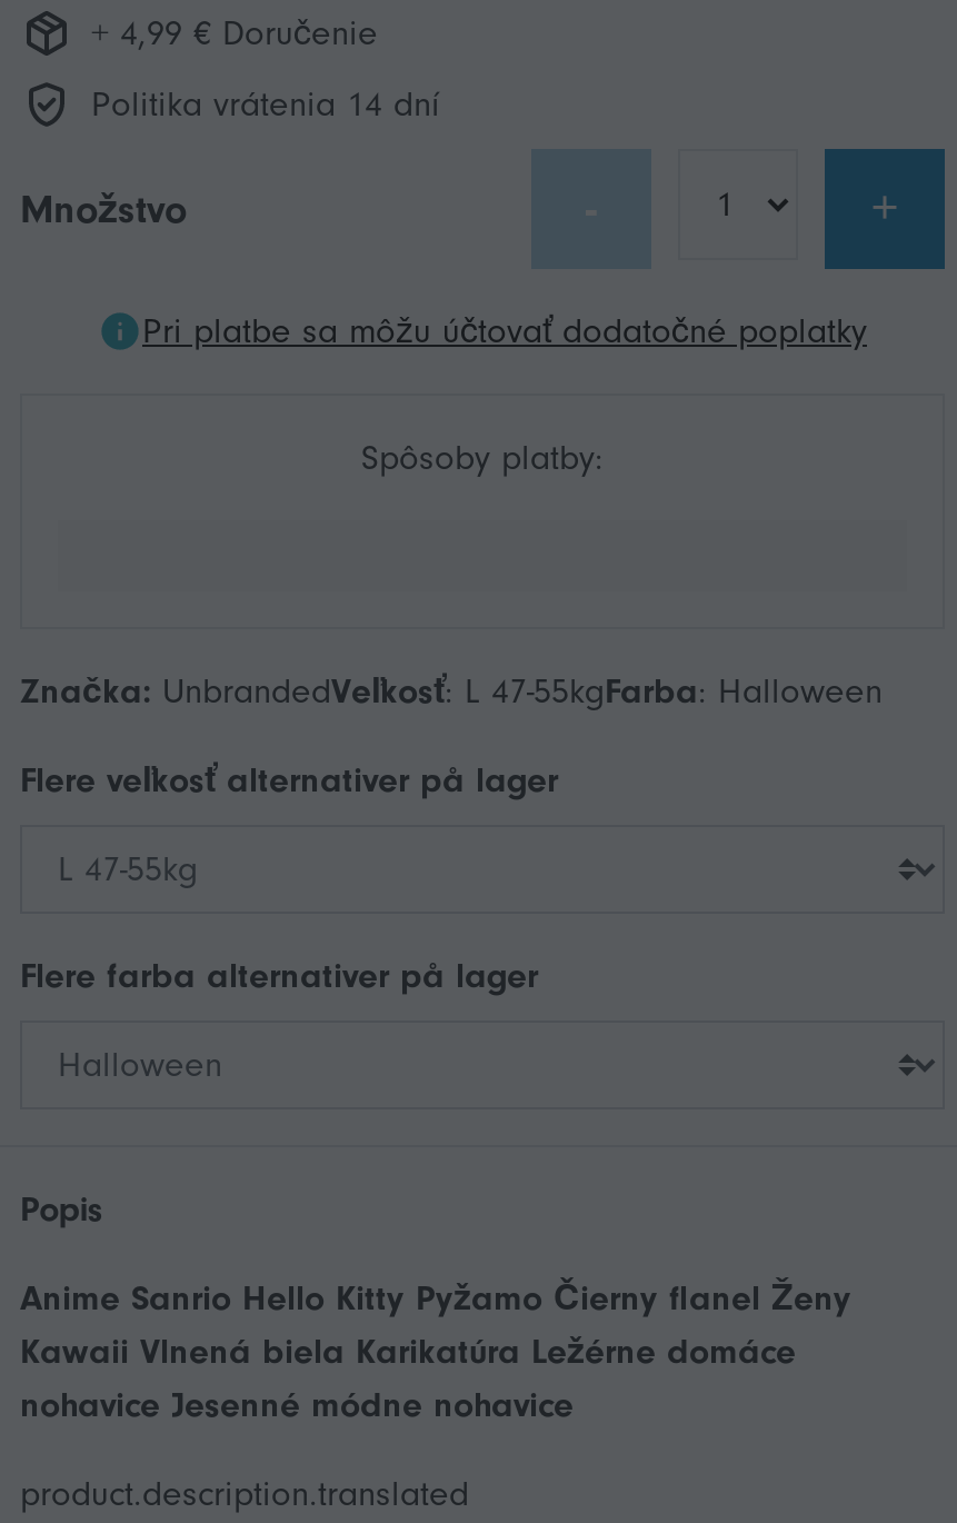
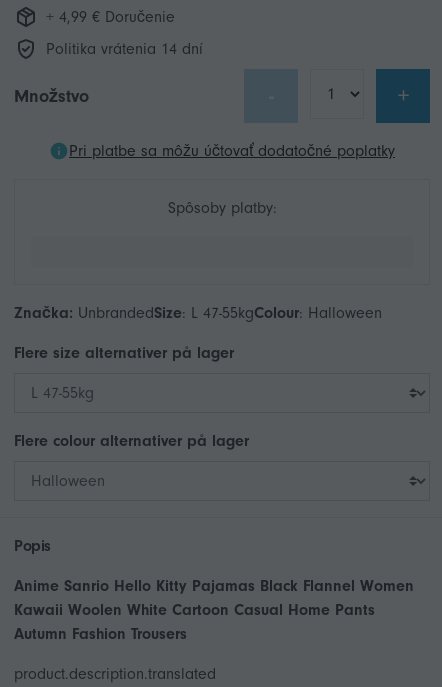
[20,671,883,711] Značka: UnbrandedVeľkosť: L 47-55kgFarba: Halloween -> [14,304,382,322] Značka: UnbrandedSize: L 47-55kgColour: Halloween
[20,760,558,800] Flere veľkosť alternativer på lager -> [14,344,234,362] Flere size alternativer på lager
[20,956,538,996] Flere farba alternativer på lager -> [14,432,249,450] Flere colour alternativer på lager
[20,1278,851,1425] Anime Sanrio Hello Kitty Pyžamo Čierny flanel Ženy | Kawaii Vlnená biela Karikatúra Ležérne domáce | nohavice Jesenné módne nohavice -> [14,577,414,643] Anime Sanrio Hello Kitty Pajamas Black Flannel Women | Kawaii Woolen White Cartoon Casual Home Pants | Autumn Fashion Trousers

